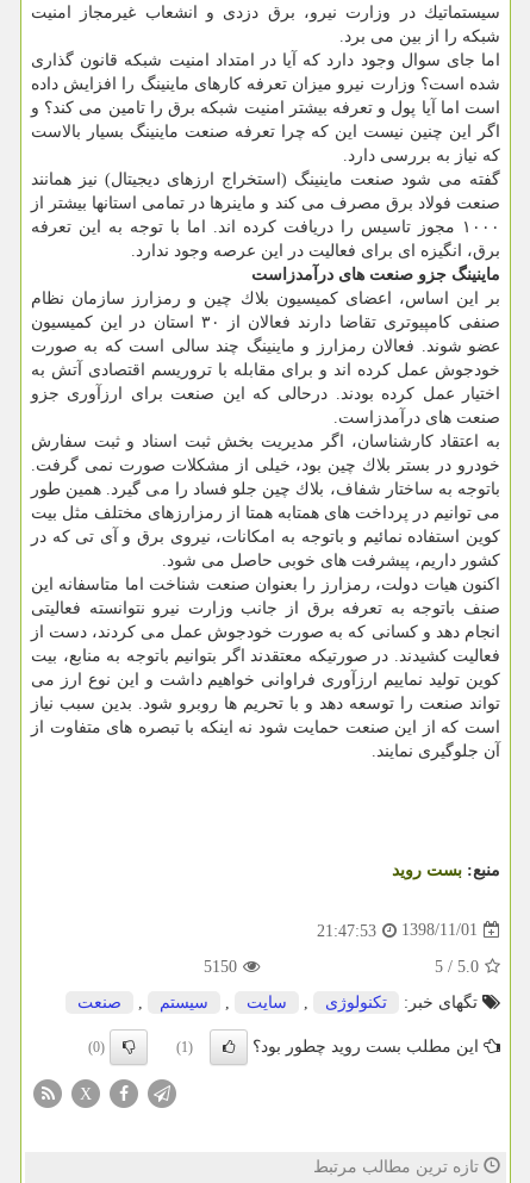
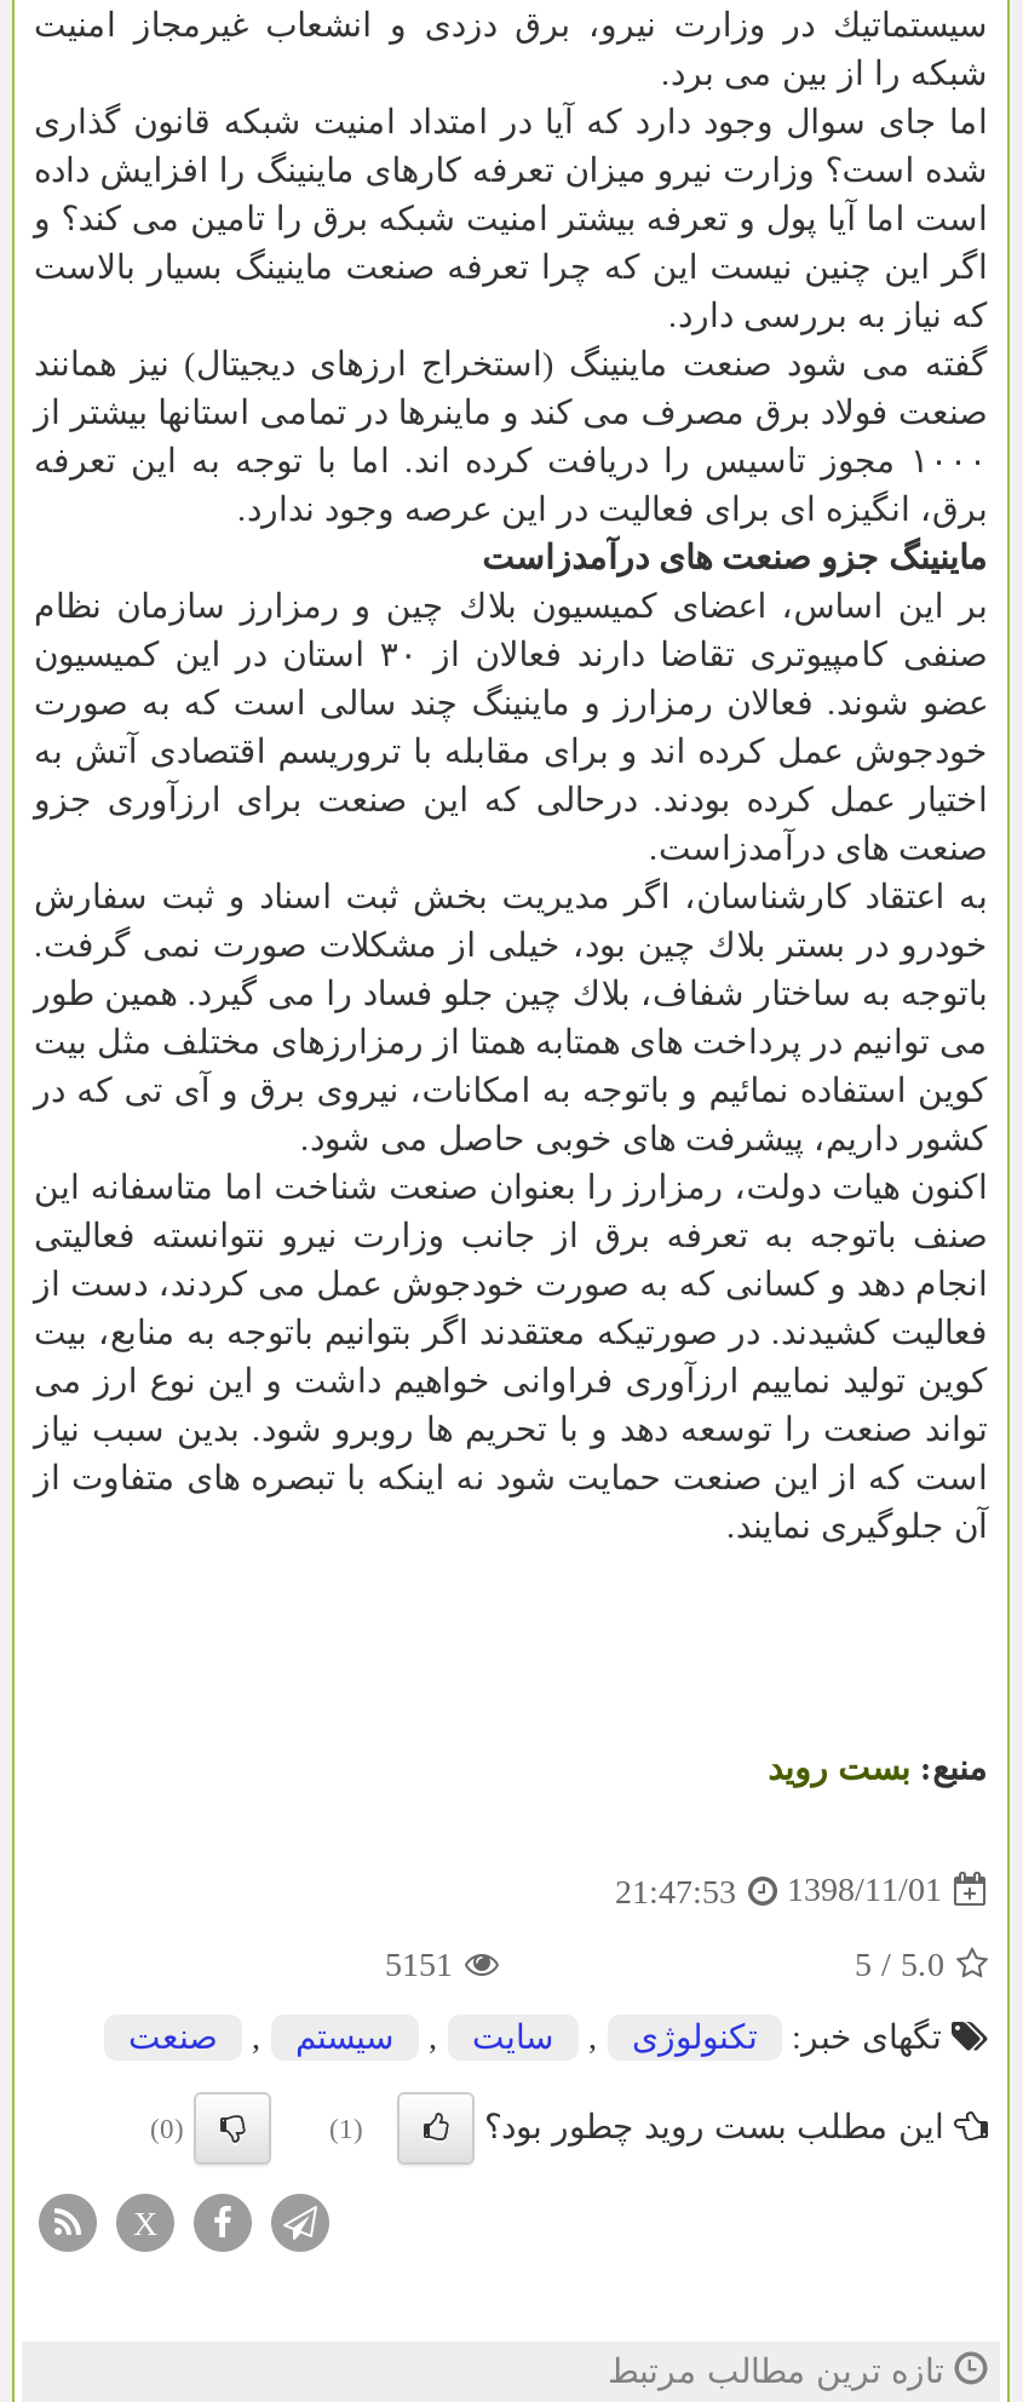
[204,957,237,975] 5150 -> [385,1946,453,1982] 5151

